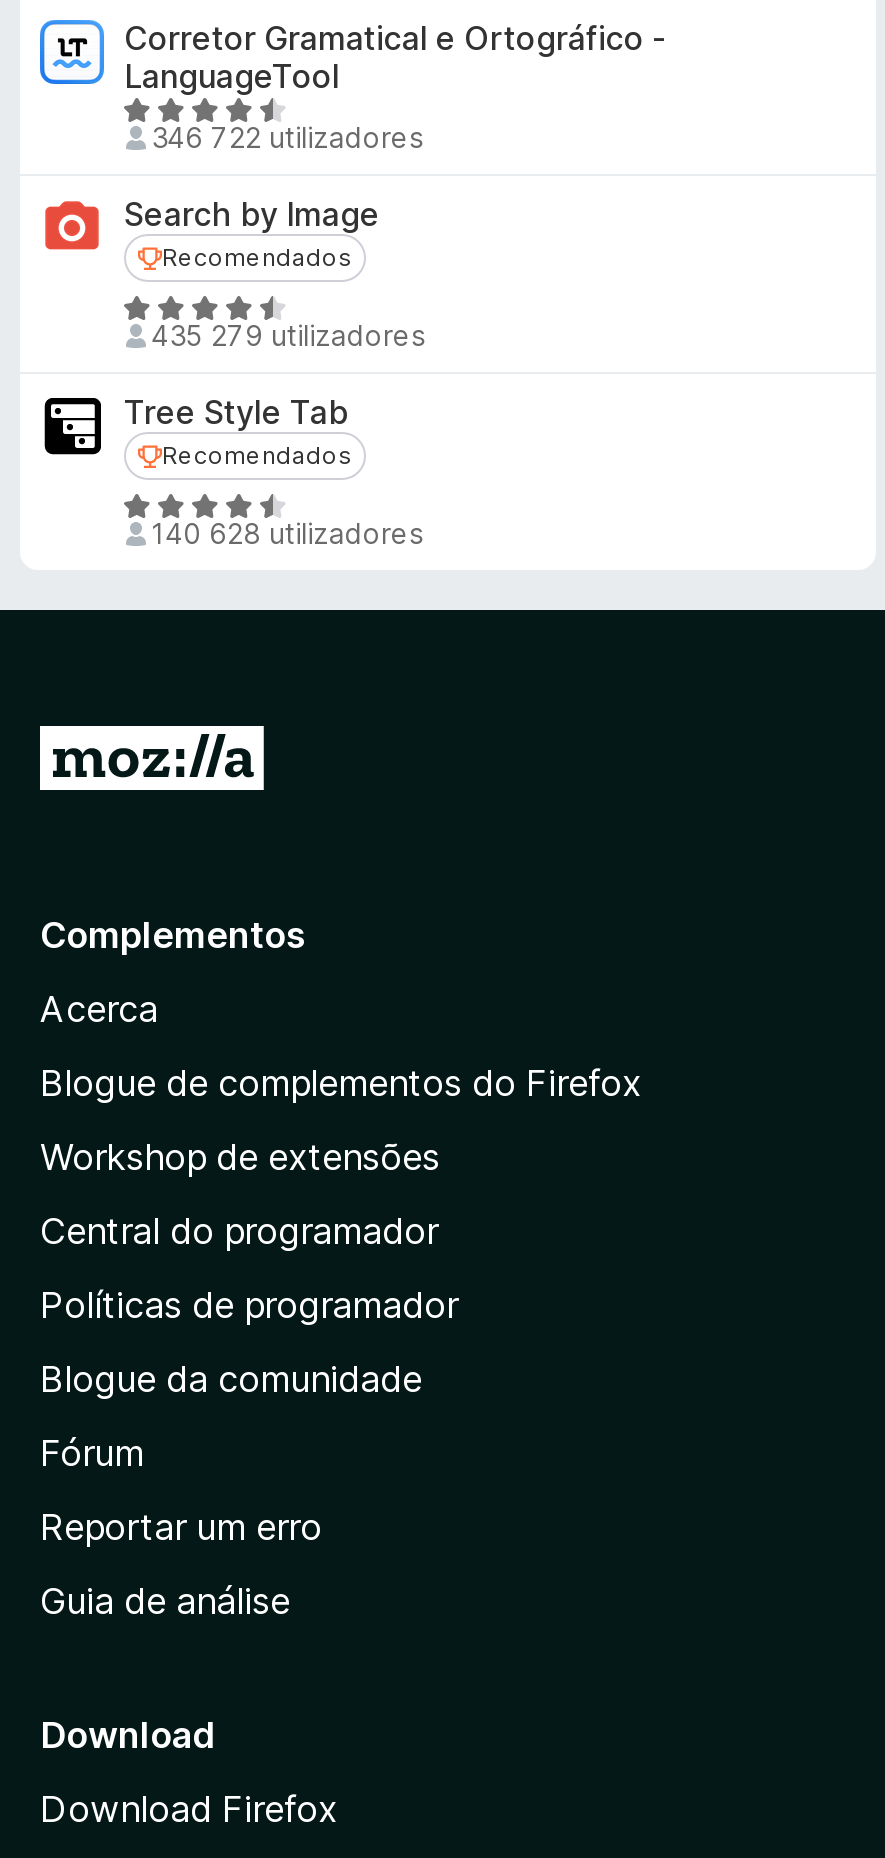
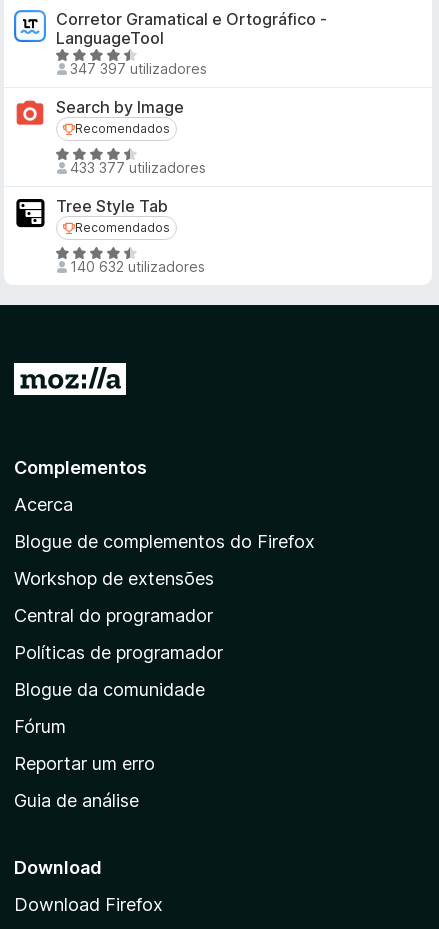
[151,120,423,154] 346 722 utilizadores -> [69,60,206,77] 347 397 utilizadores
[151,318,425,352] 435 279 utilizadores -> [69,159,205,176] 433 377 utilizadores
[151,516,423,550] 140 628 utilizadores -> [69,258,204,275] 140 632 utilizadores

